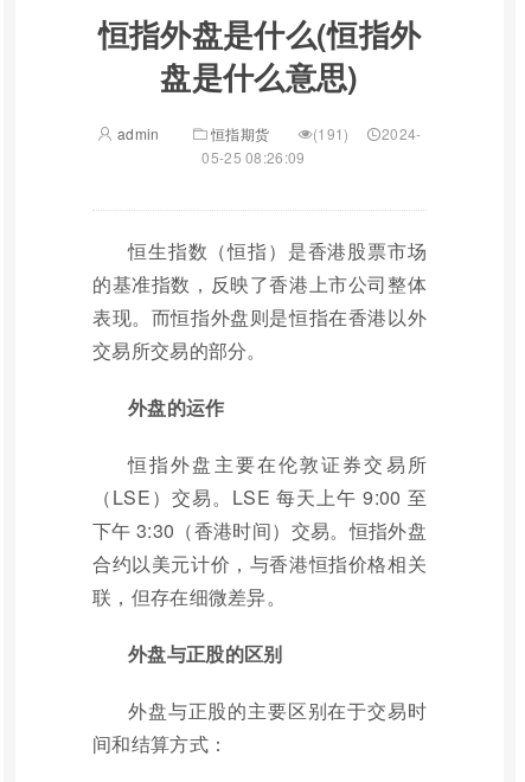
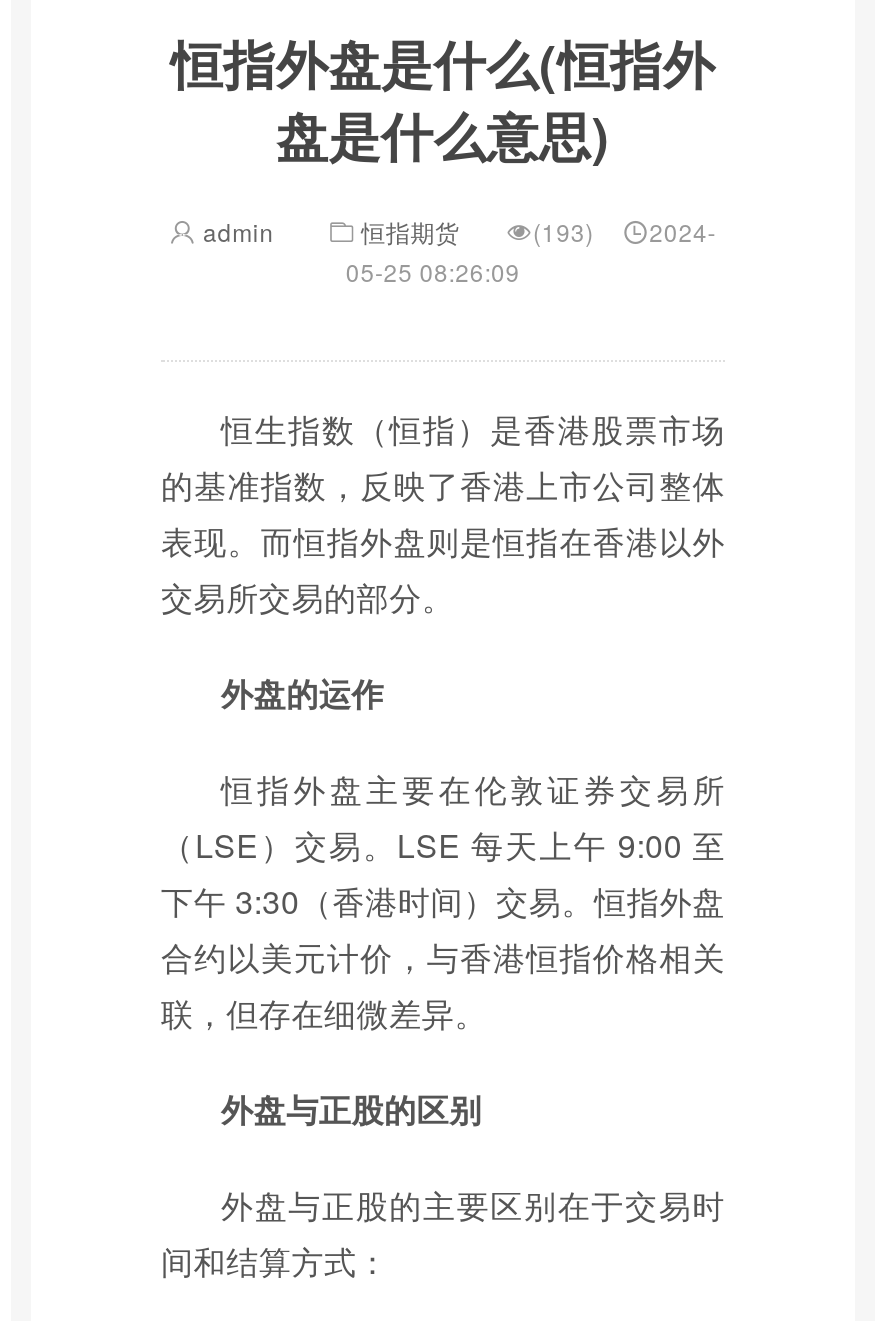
[313,123,421,143] (191) 2024- -> [533,214,716,248] (193) 2024-

